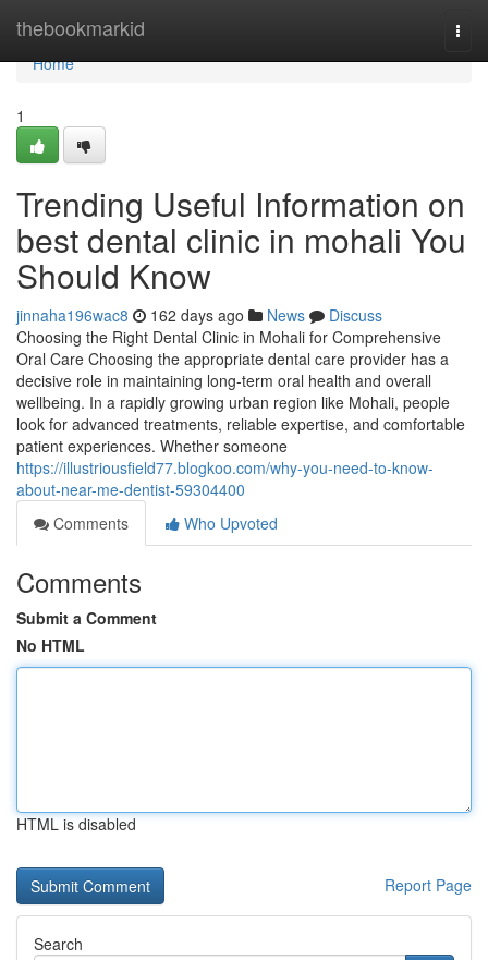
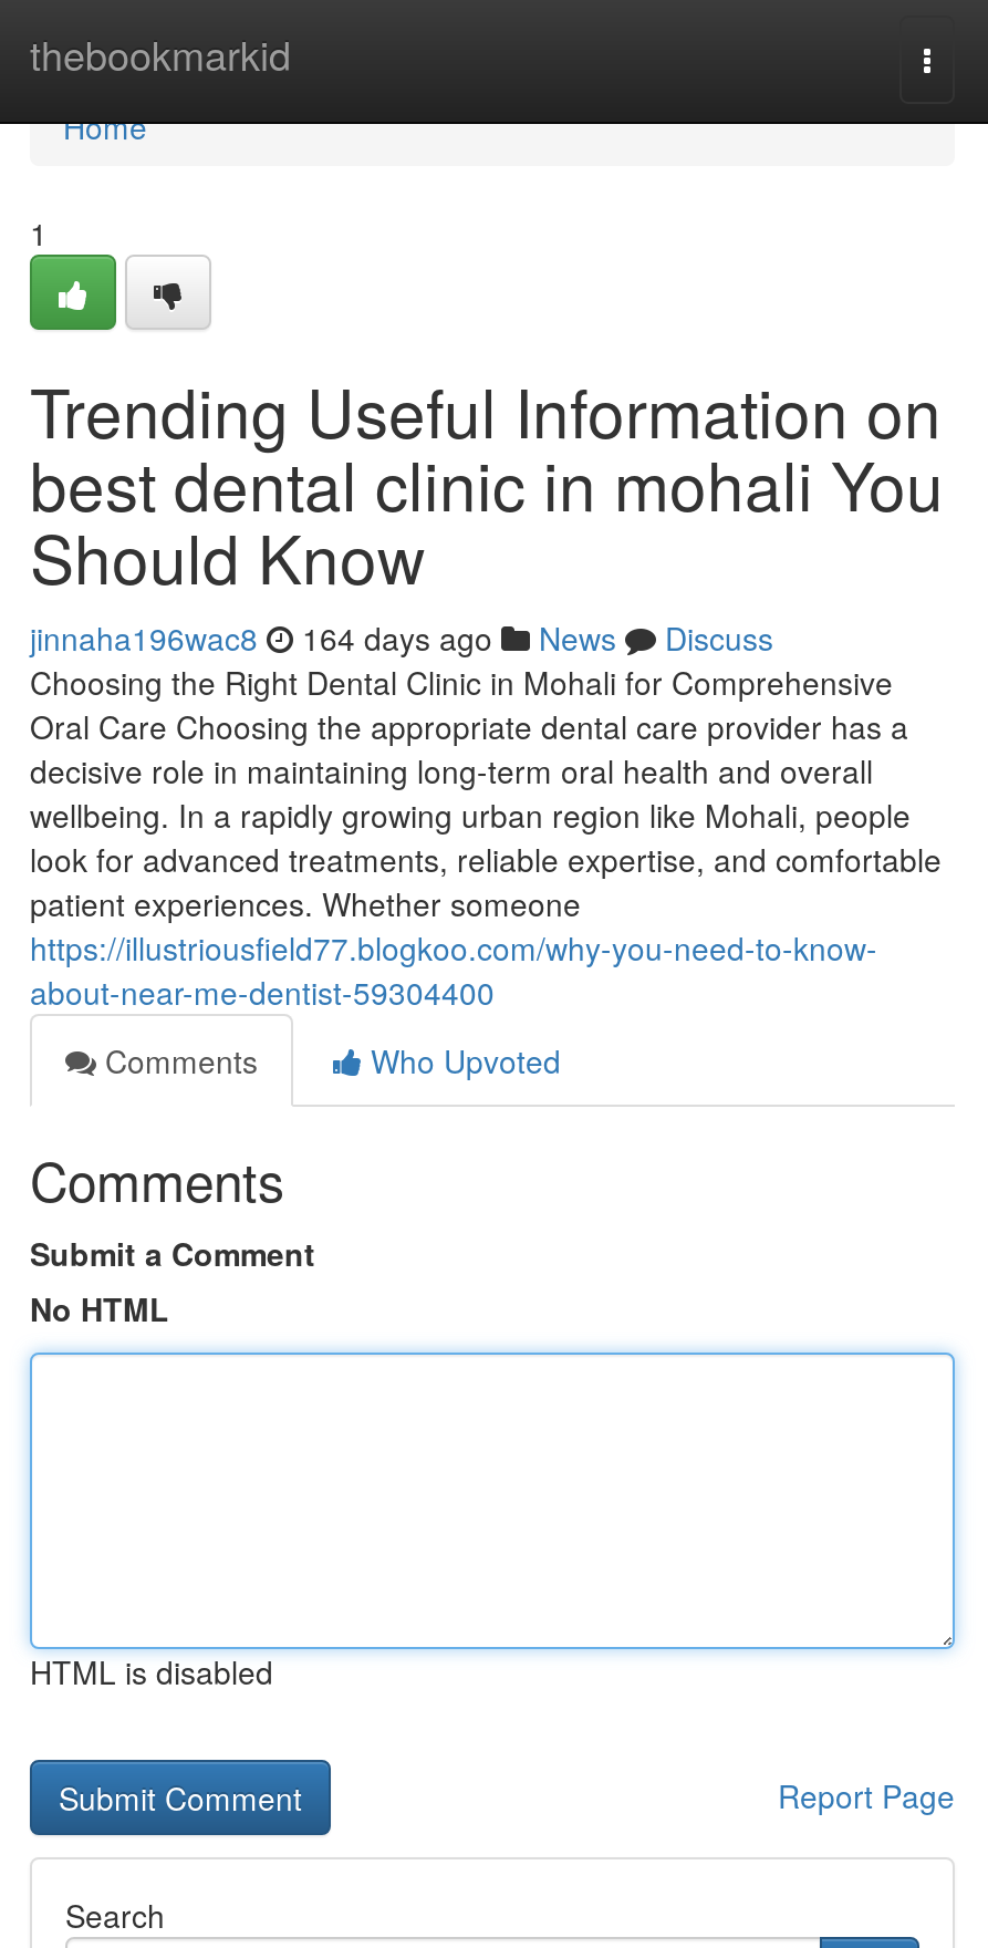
[16,304,382,326] jinnaha196wac8 162 days ago News Discuss -> [30,615,773,660] jinnaha196wac8 164 days ago News Discuss

